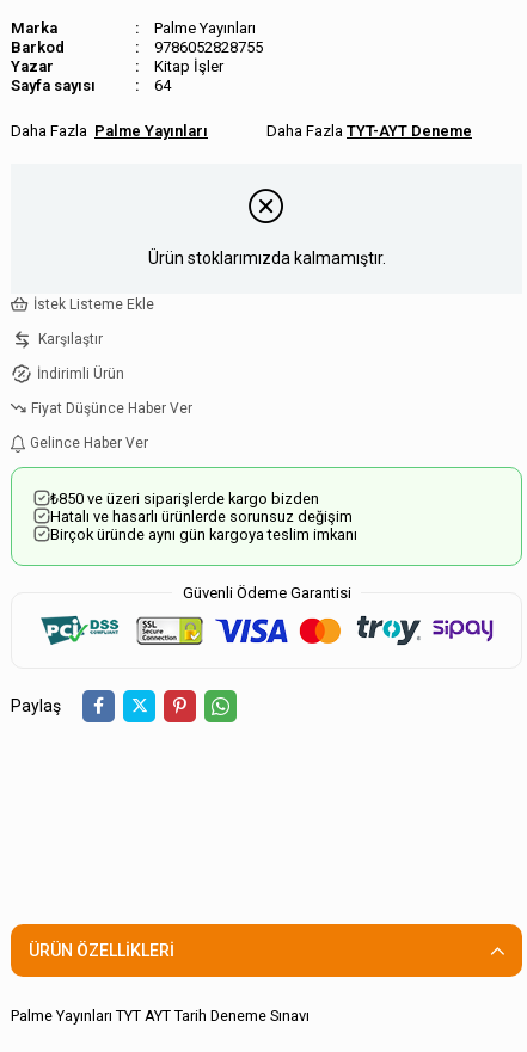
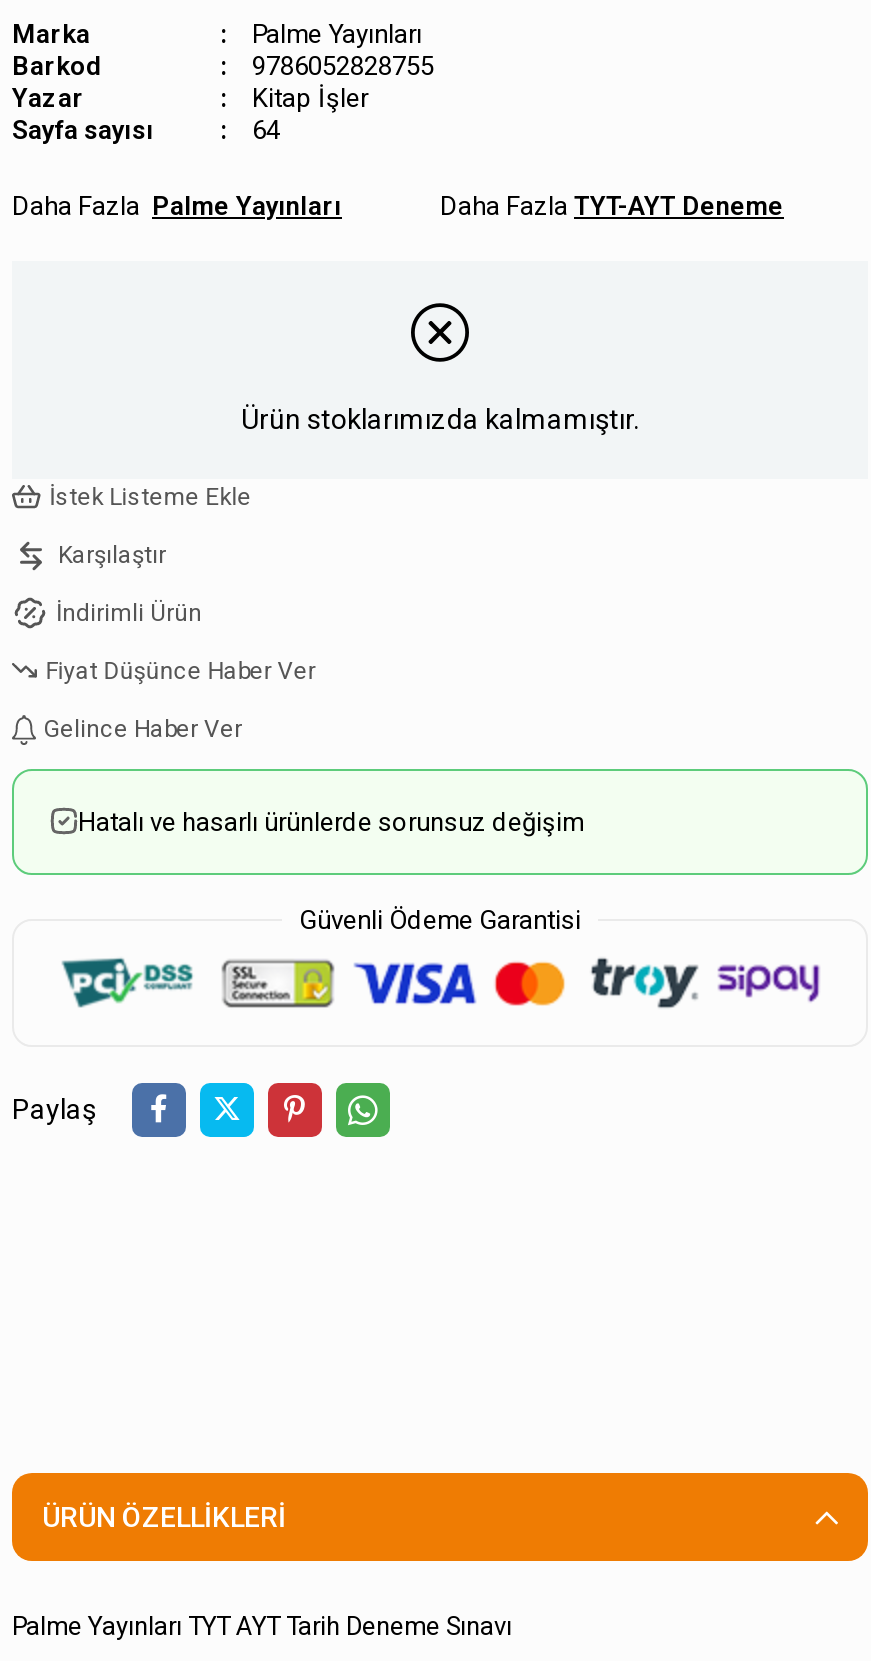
[50,489,319,507] ₺850 ve üzeri siparişlerde kargo bizden -> none
[50,525,357,543] Birçok üründe aynı gün kargoya teslim imkanı -> none

